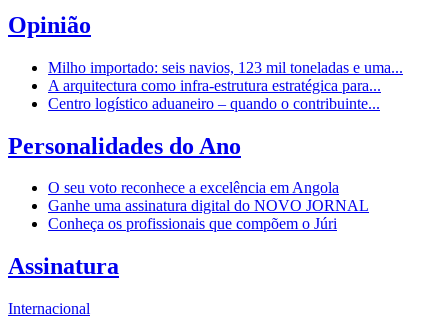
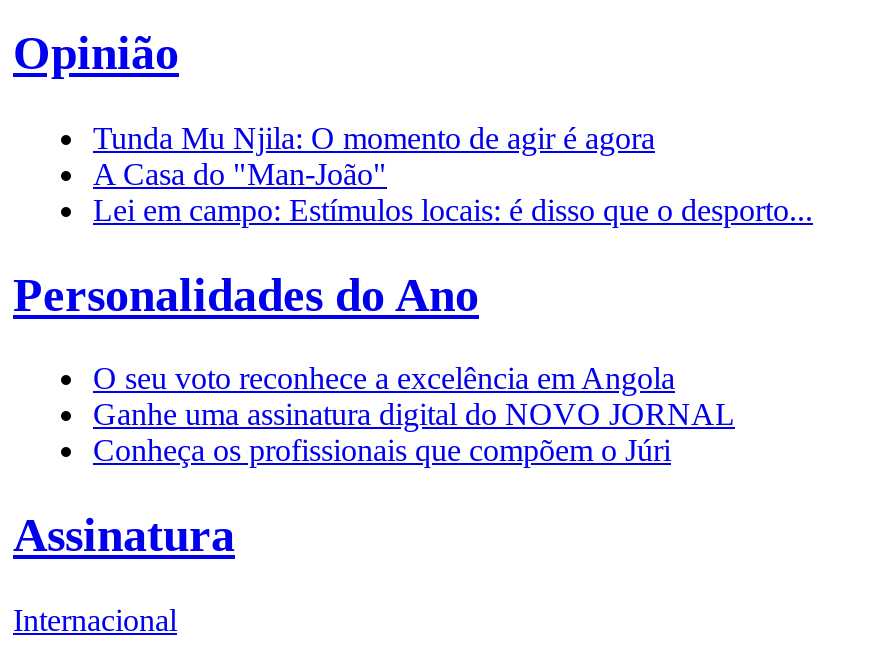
[48,59,403,112] Milho importado: seis navios, 123 mil toneladas e uma... | A arquitectura como infra-estrutura estratégica para... | Centro logístico aduaneiro – quando o contribuinte... -> [93,120,813,226] Tunda Mu Njila: O momento de agir é agora | A Casa do "Man-João" | Lei em campo: Estímulos locais: é disso que o desporto...

